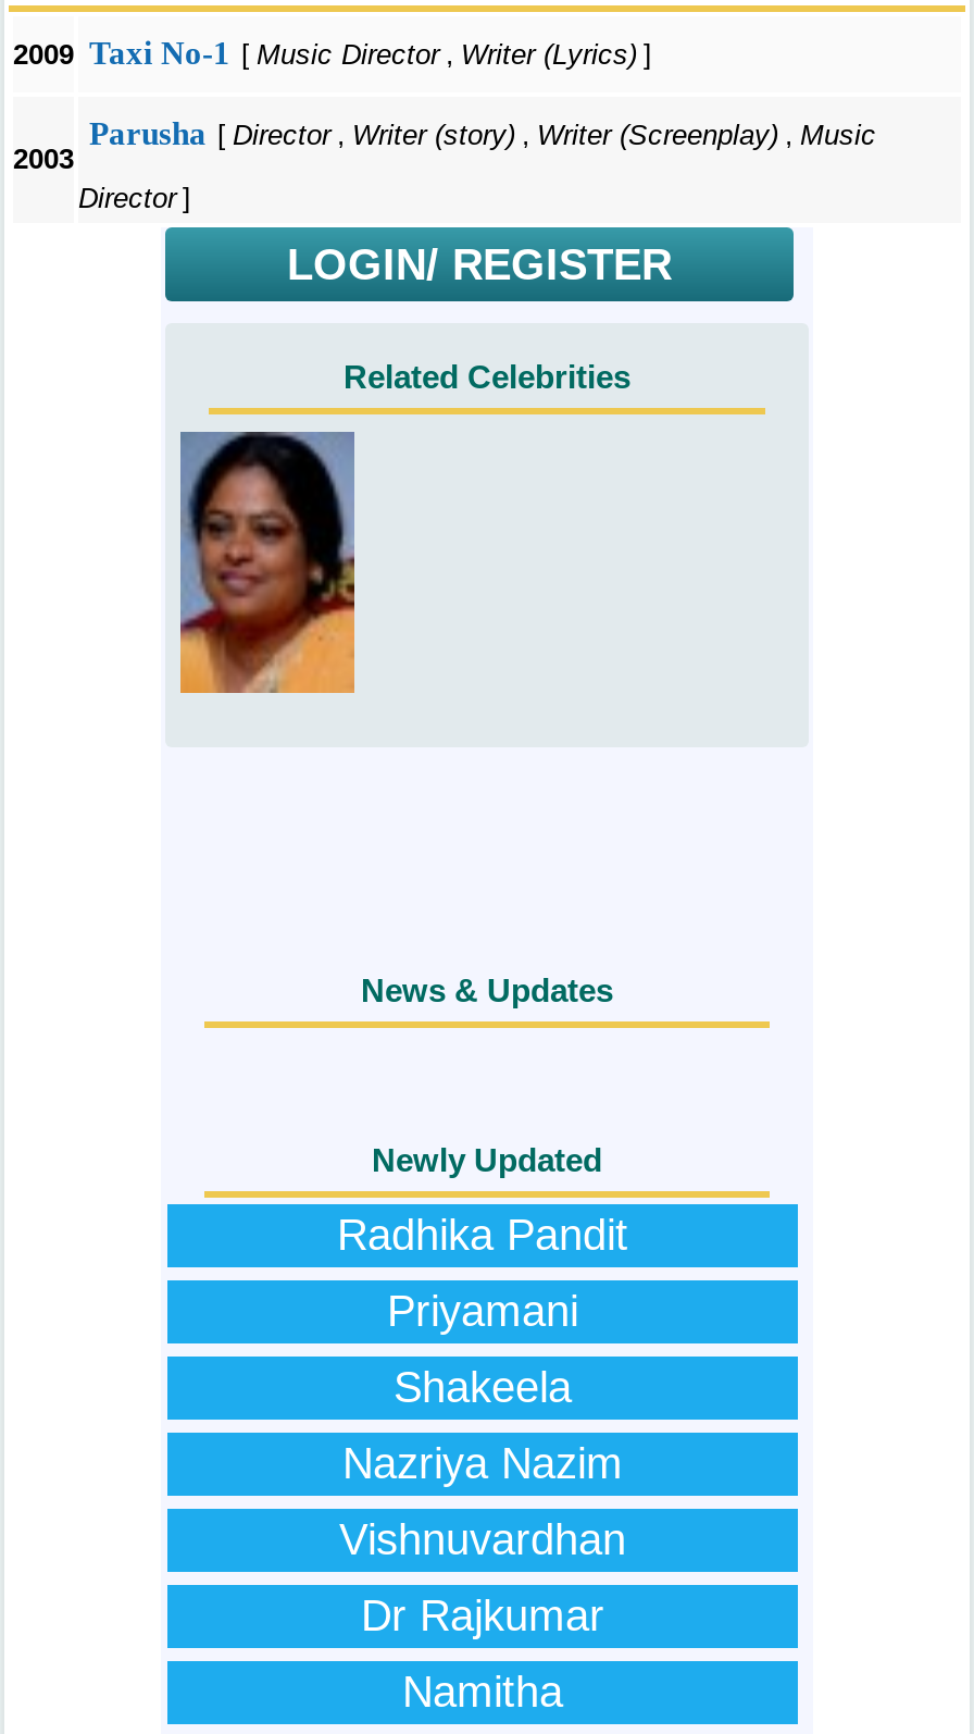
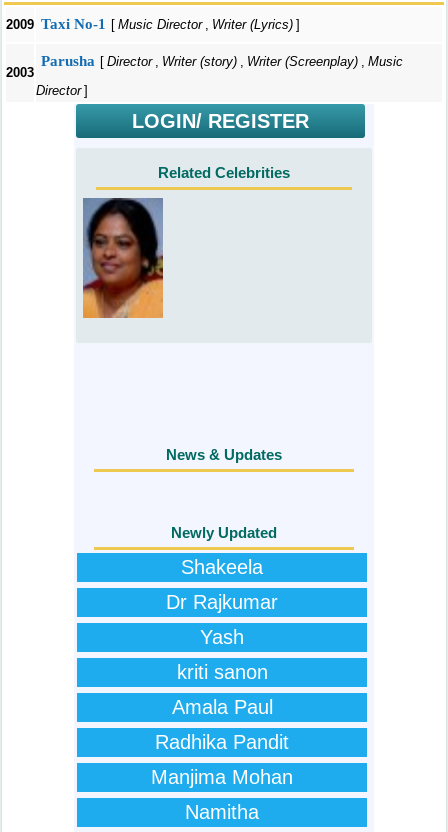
moved [337,1211,628,1259] -> [155,731,289,753]: Radhika Pandit
[387,1287,578,1335] Priyamani -> none
moved [394,1363,572,1411] -> [181,556,263,578]: Shakeela
[339,1439,626,1563] Nazriya Nazim | Vishnuvardhan -> none
moved [361,1591,604,1639] -> [166,591,278,613]: Dr Rajkumar
none -> [151,626,293,788] Yash | kriti sanon | Amala Paul | Manjima Mohan

